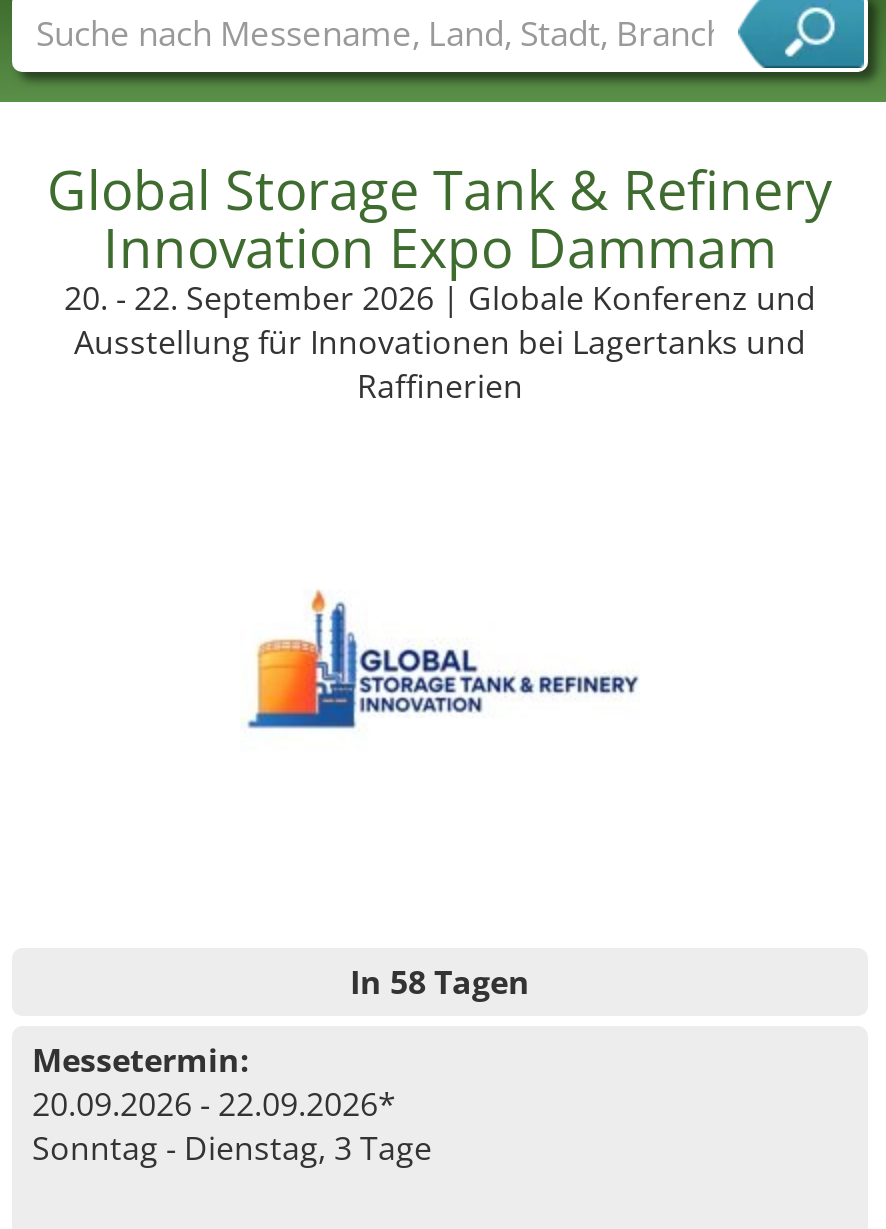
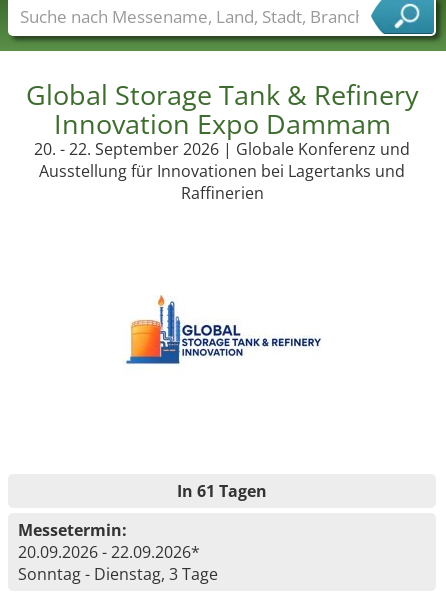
[350,960,530,1004] In 58 Tagen -> [177,480,267,502] In 61 Tagen

